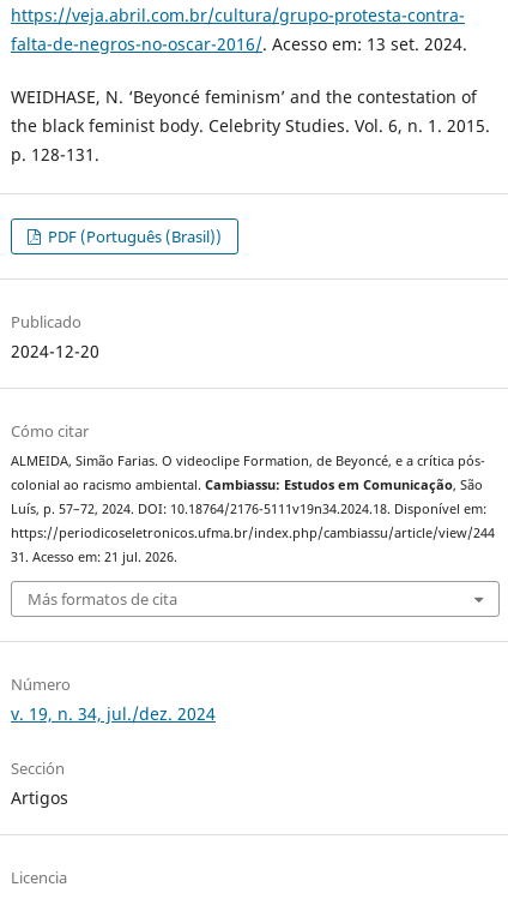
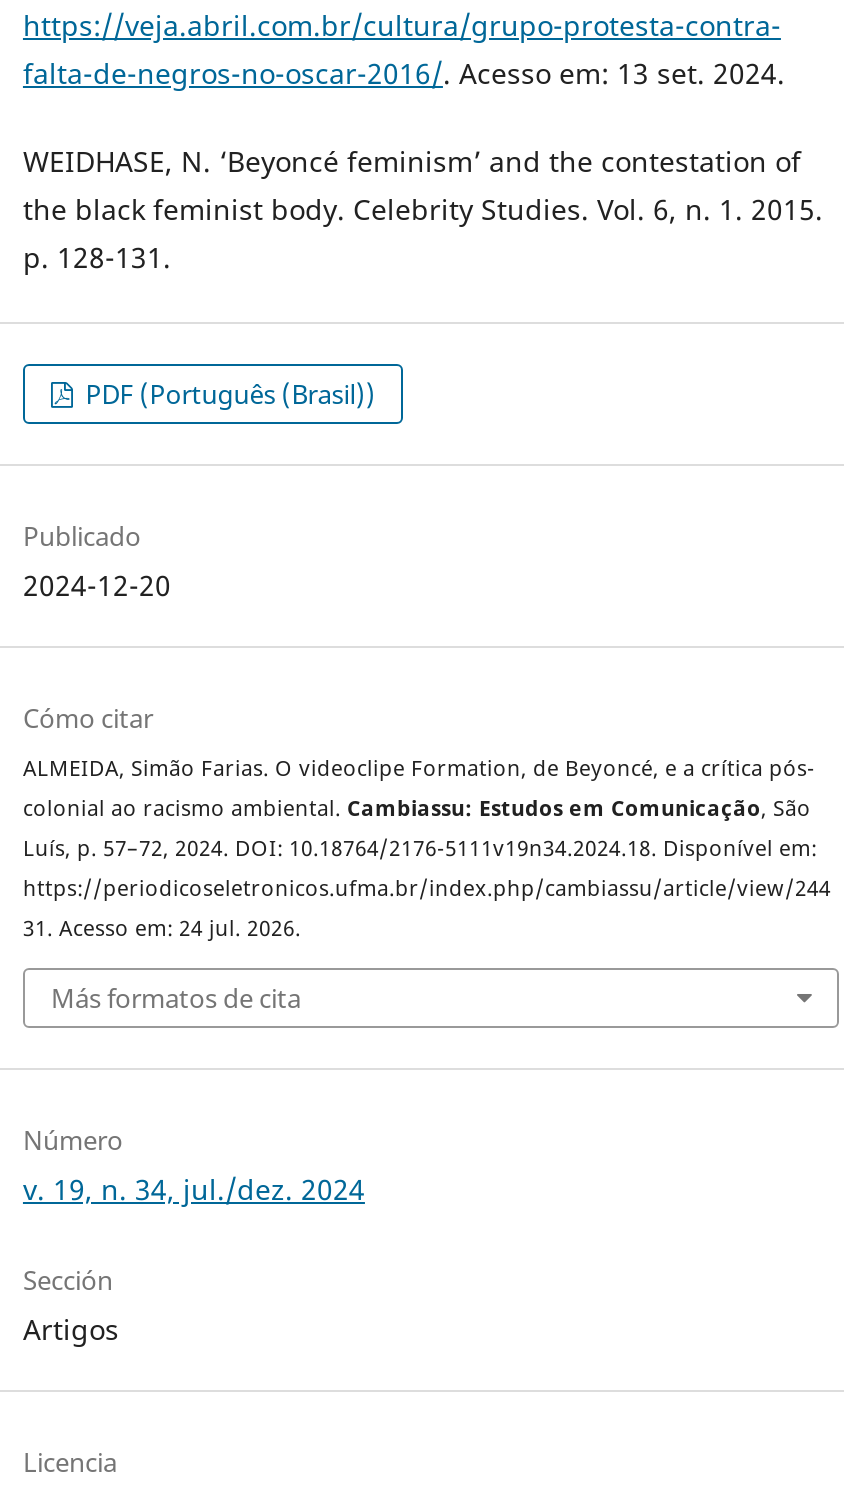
[11,548,177,565] 31. Acesso em: 21 jul. 2026. -> [23,913,301,941] 31. Acesso em: 24 jul. 2026.

